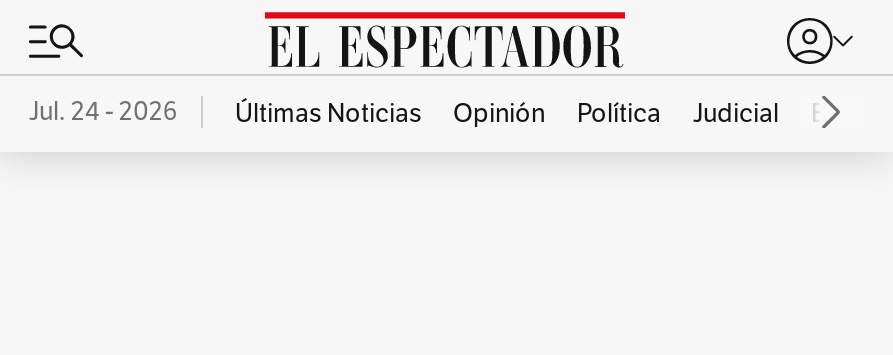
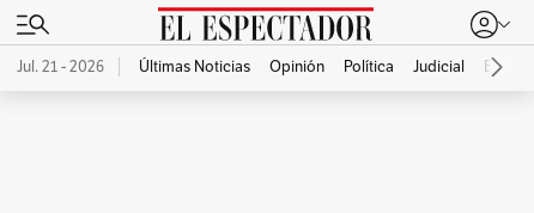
[29,94,177,128] Jul. 24 - 2026 -> [17,57,104,77] Jul. 21 - 2026

